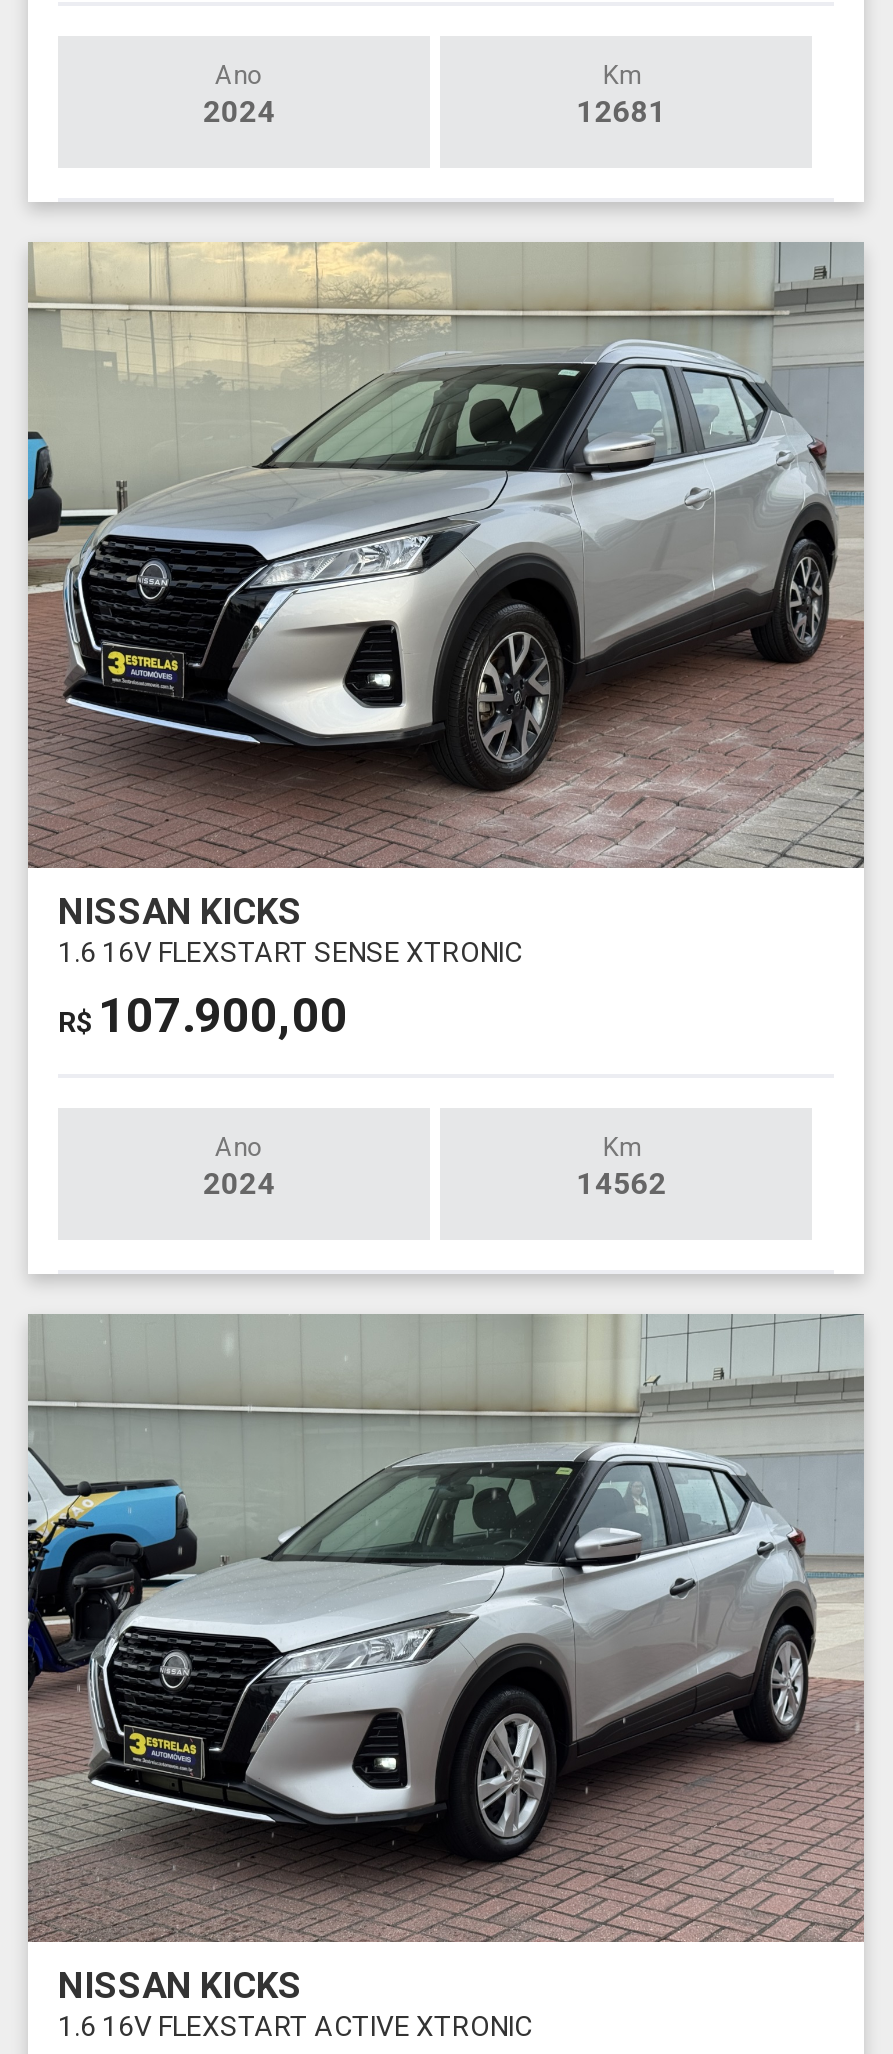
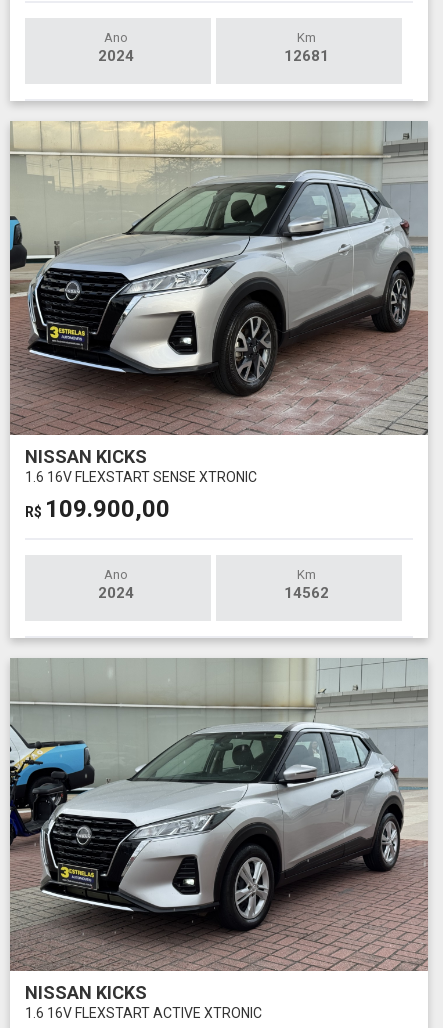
[58,988,348,1044] R$107.900,00 -> [25,494,170,522] R$109.900,00

